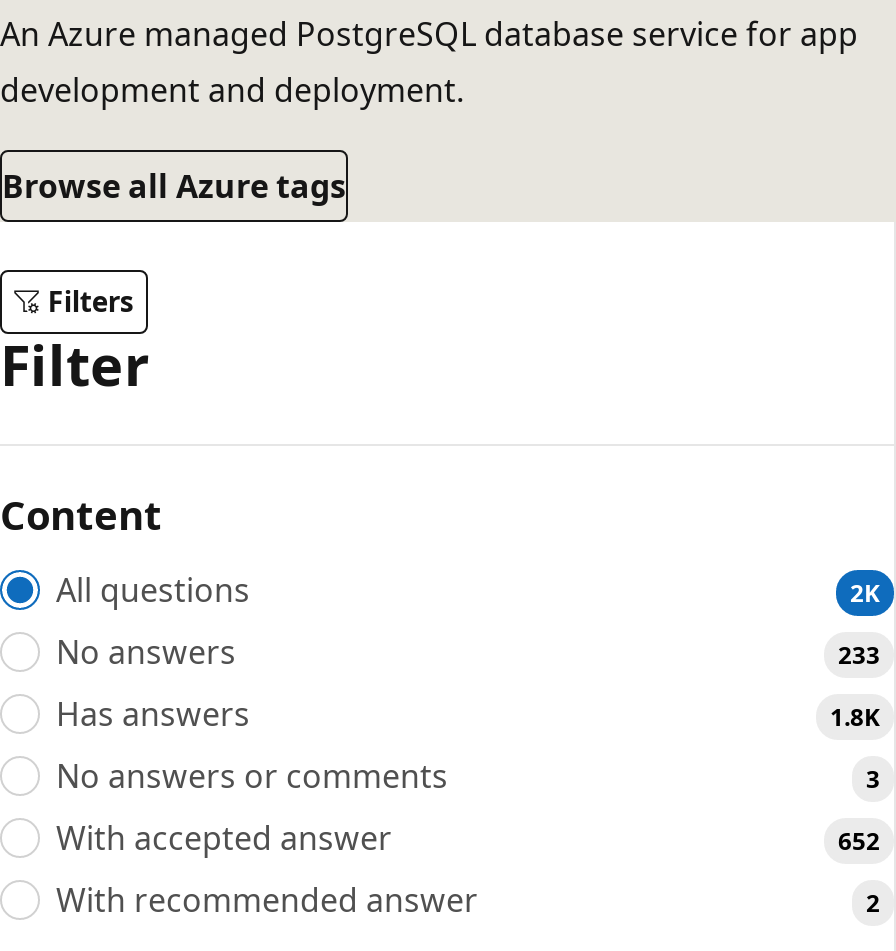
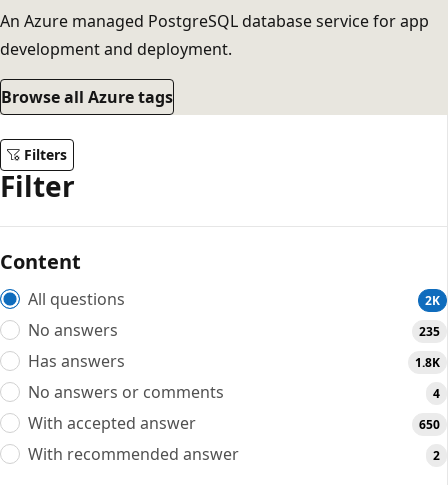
[838,637,880,671] 233 -> [419,322,440,339] 235
[866,761,880,795] 3 -> [433,384,440,401] 4
[838,823,880,857] 652 -> [419,415,440,432] 650

